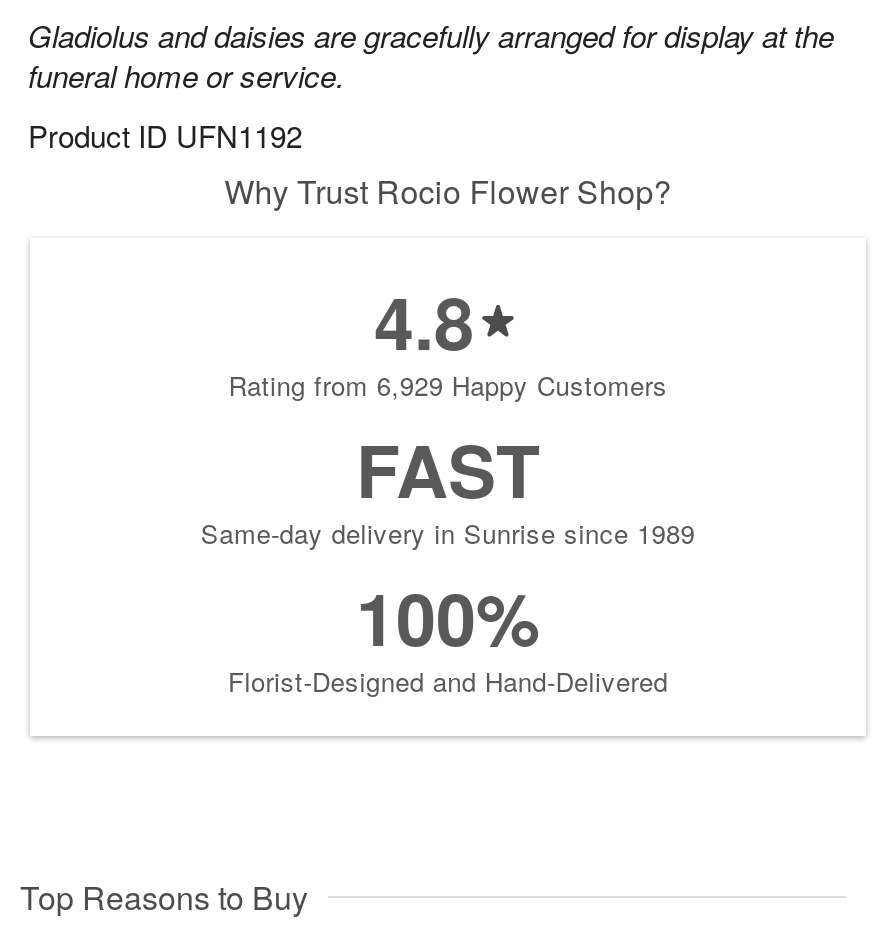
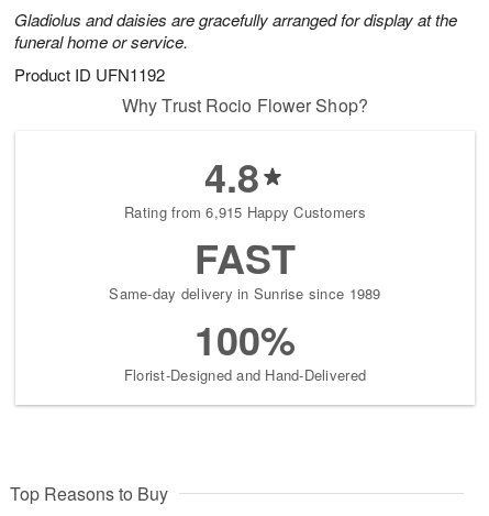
[228,367,668,405] Rating from 6,929 Happy Customers -> [124,202,366,223] Rating from 6,915 Happy Customers

